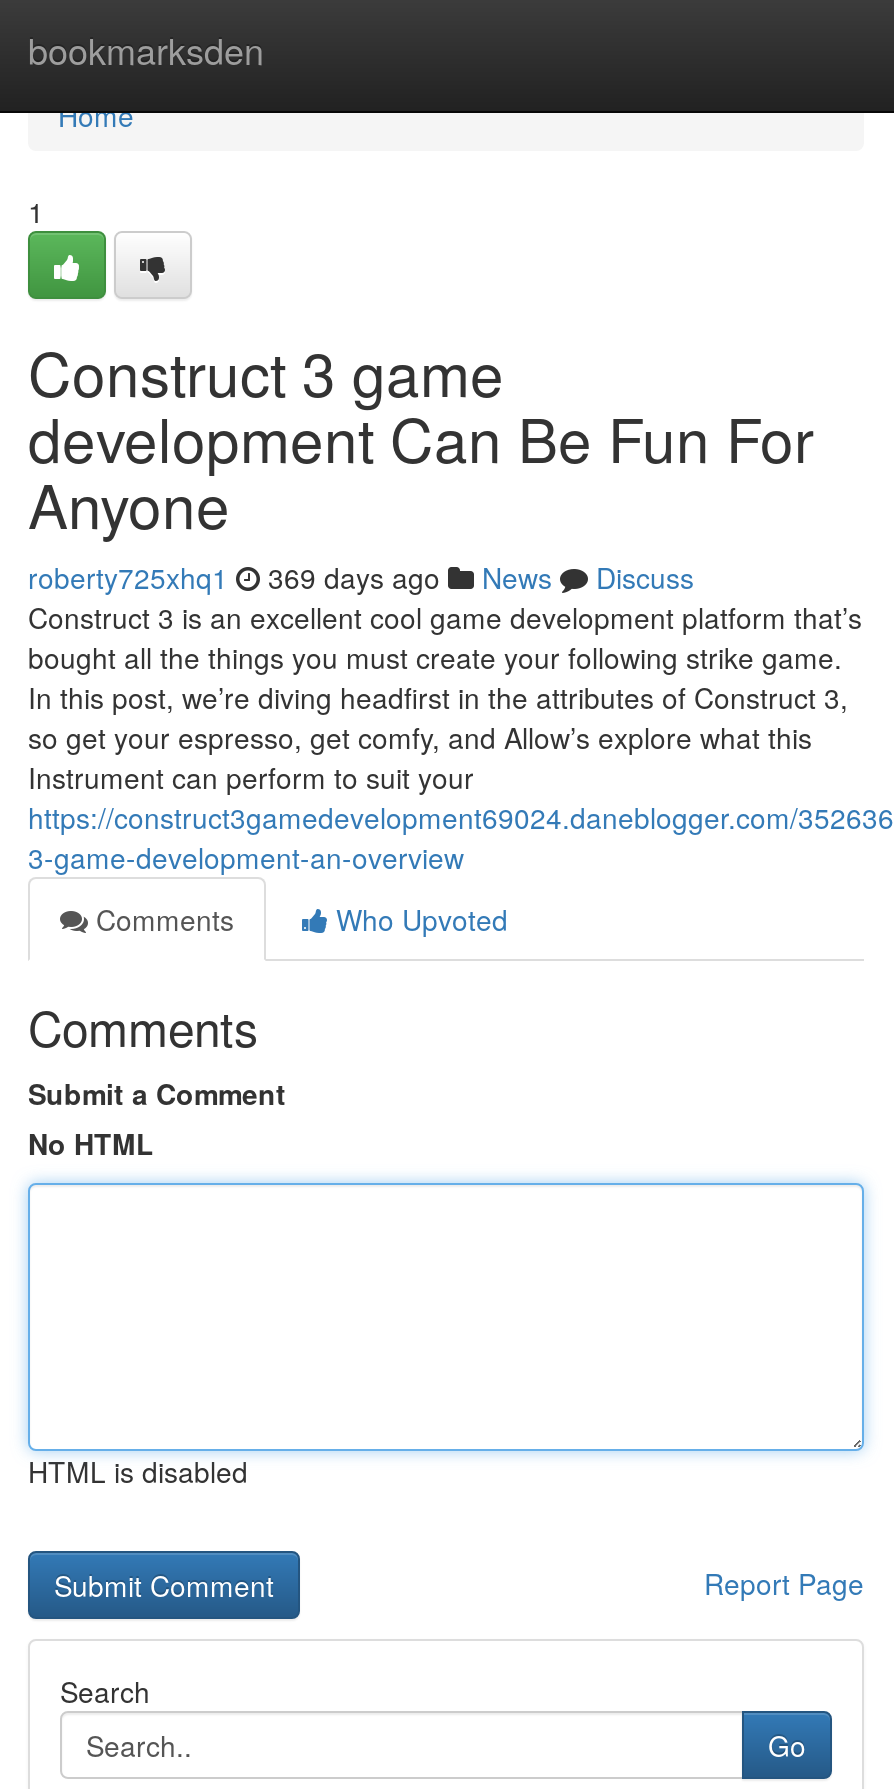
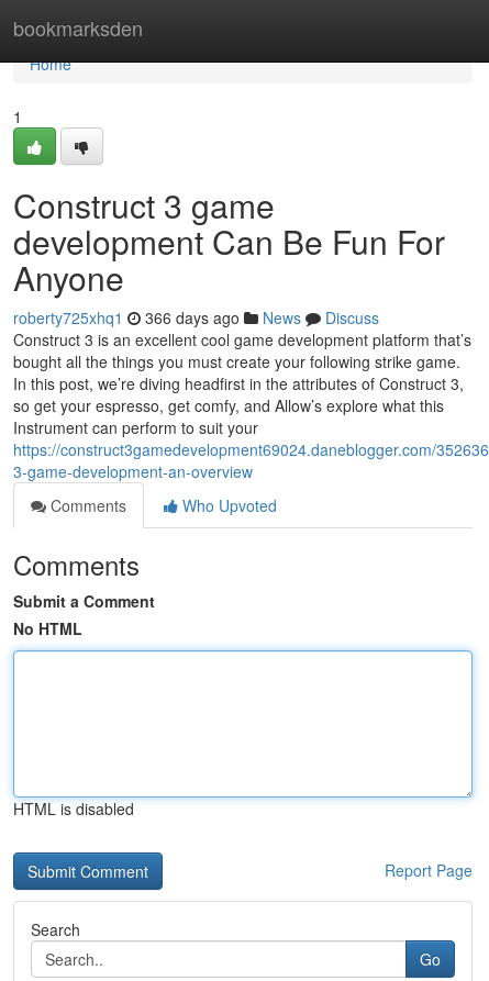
[28,557,694,597] roberty725xhq1 369 days ago News Discuss -> [13,306,379,328] roberty725xhq1 366 days ago News Discuss

